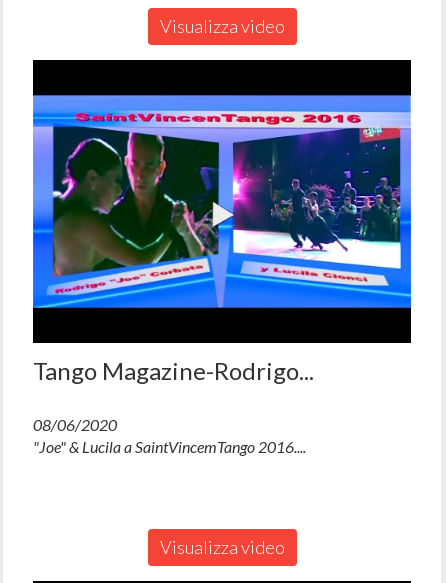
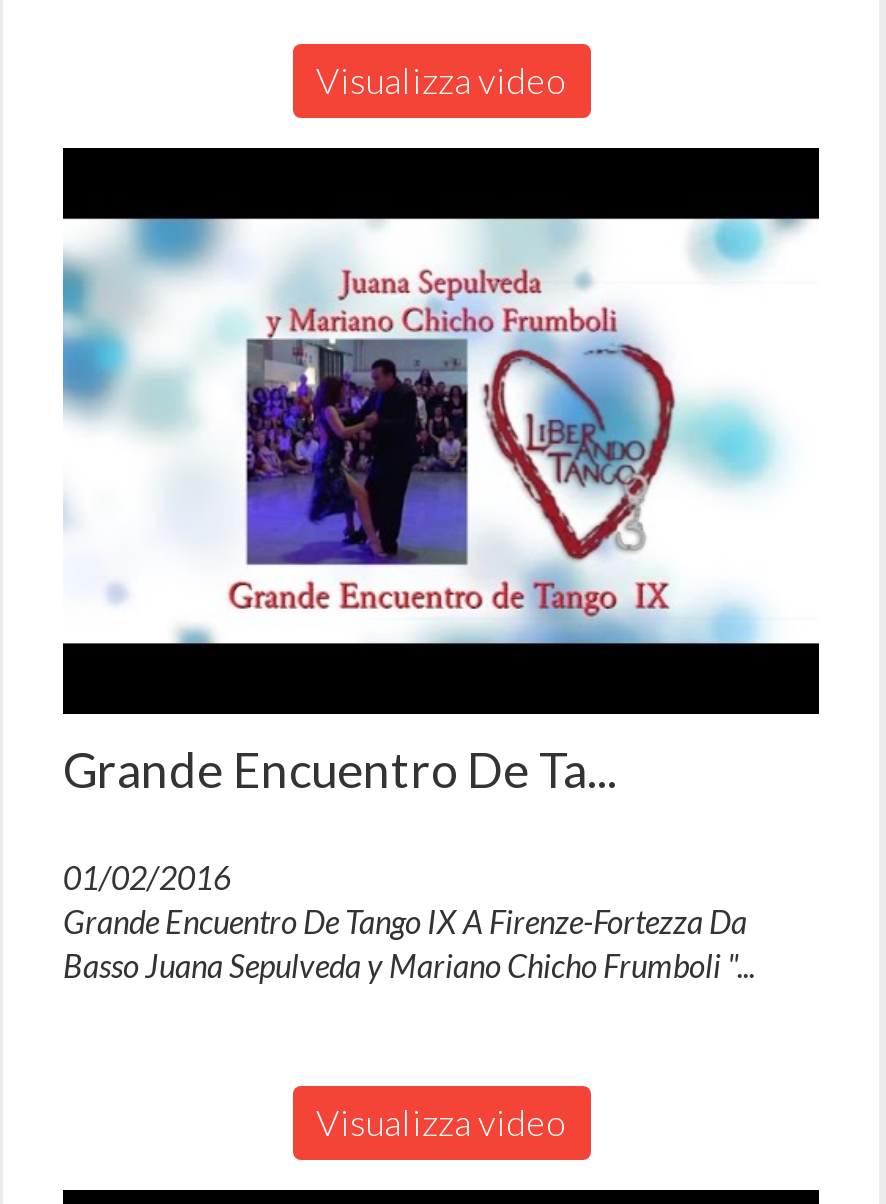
[32,94,412,309] [image] -> [63,216,819,646] [image]
[33,356,314,385] Tango Magazine-Rodrigo... -> [63,741,617,799] Grande Encuentro De Ta...
[33,415,306,456] 08/06/2020 | "Joe" & Lucila a SaintVincemTango 2016.... -> [63,859,755,985] 01/02/2016 | Grande Encuentro De Tango IX A Firenze-Fortezza Da | Basso Juana Sepulveda y Mariano Chicho Frumboli "...

